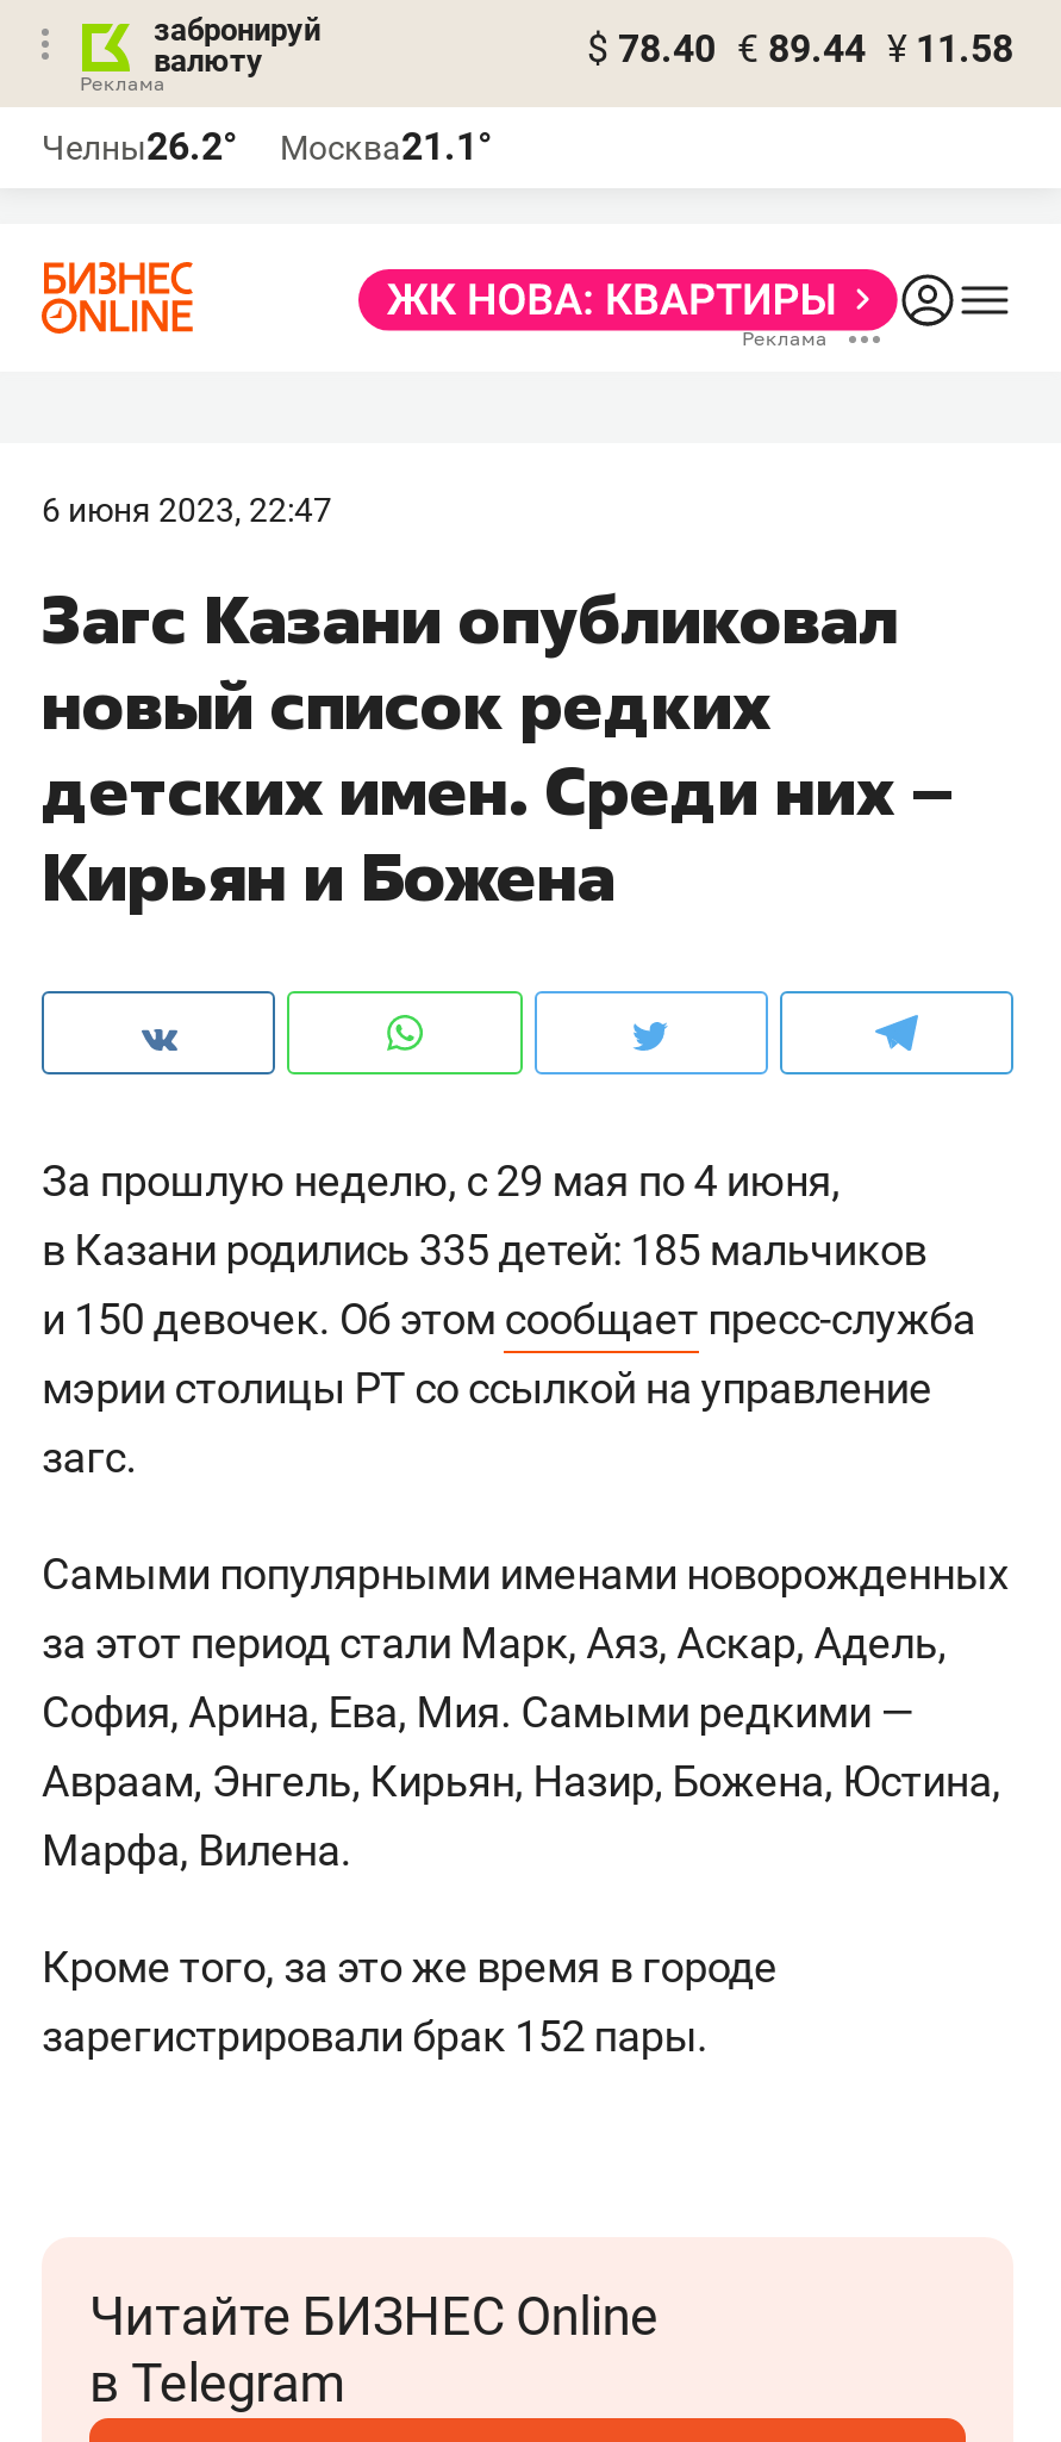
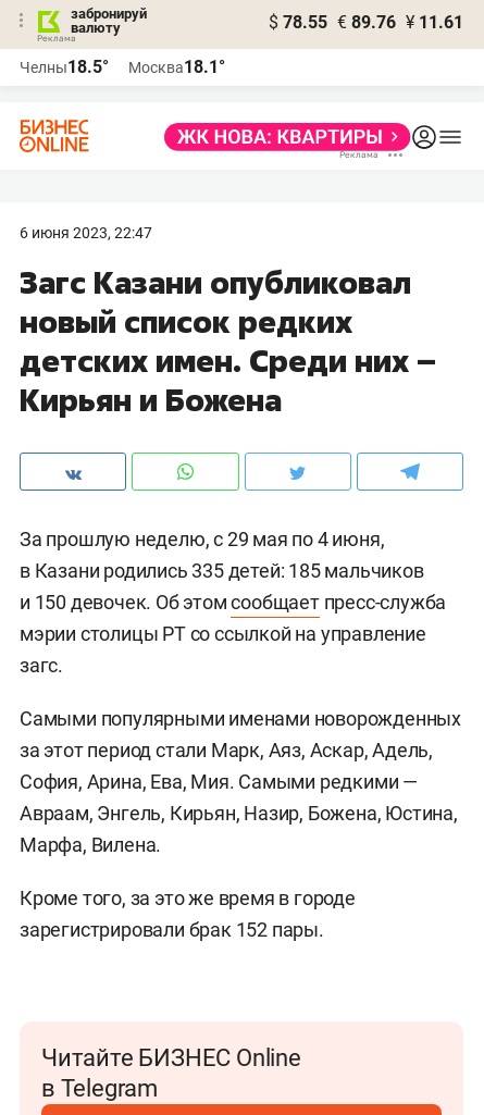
[587,26,1013,71] $ 78.40 € 89.44 ¥ 11.58 -> [269,12,463,33] $ 78.55 € 89.76 ¥ 11.61
[42,124,237,169] Челны26.2° -> [20,57,109,77] Челны18.5°
[280,124,492,169] Москва21.1° -> [128,57,225,77] Москва18.1°

